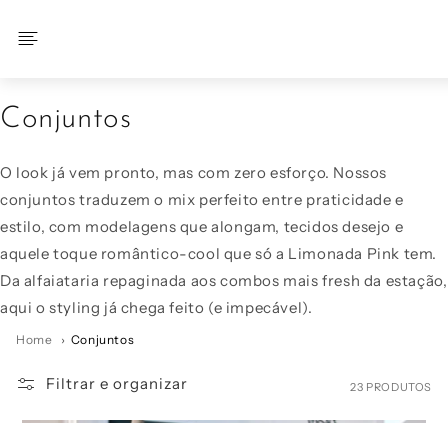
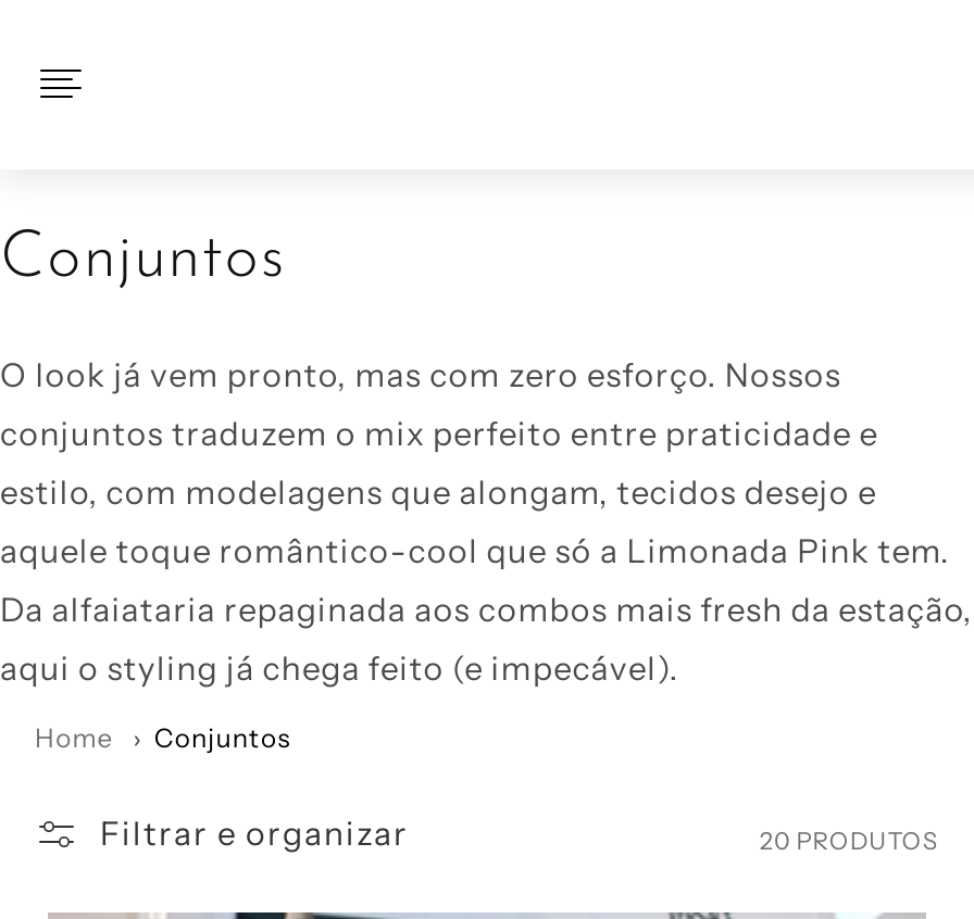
[350,380,432,394] 23 PRODUTOS -> [760,826,939,856] 20 PRODUTOS

